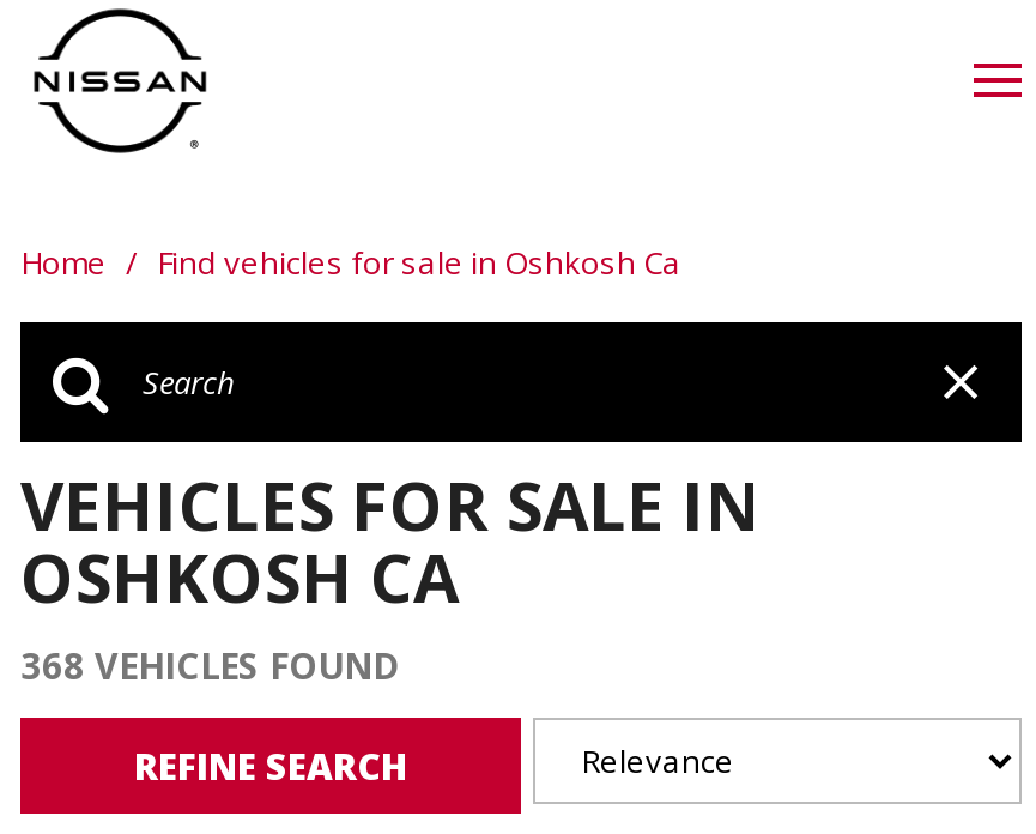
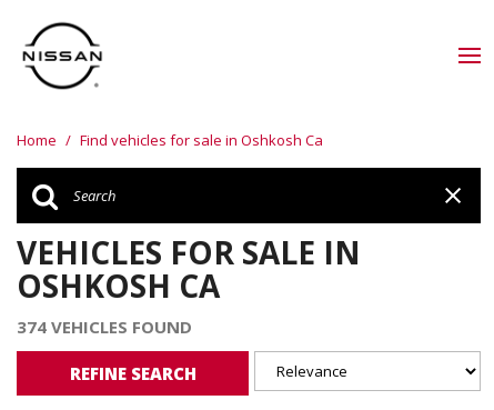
[20,641,399,689] 368 VEHICLES FOUND -> [17,316,192,338] 374 VEHICLES FOUND

